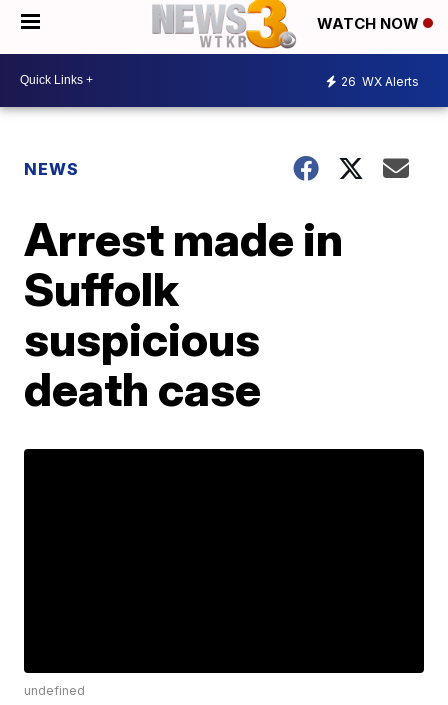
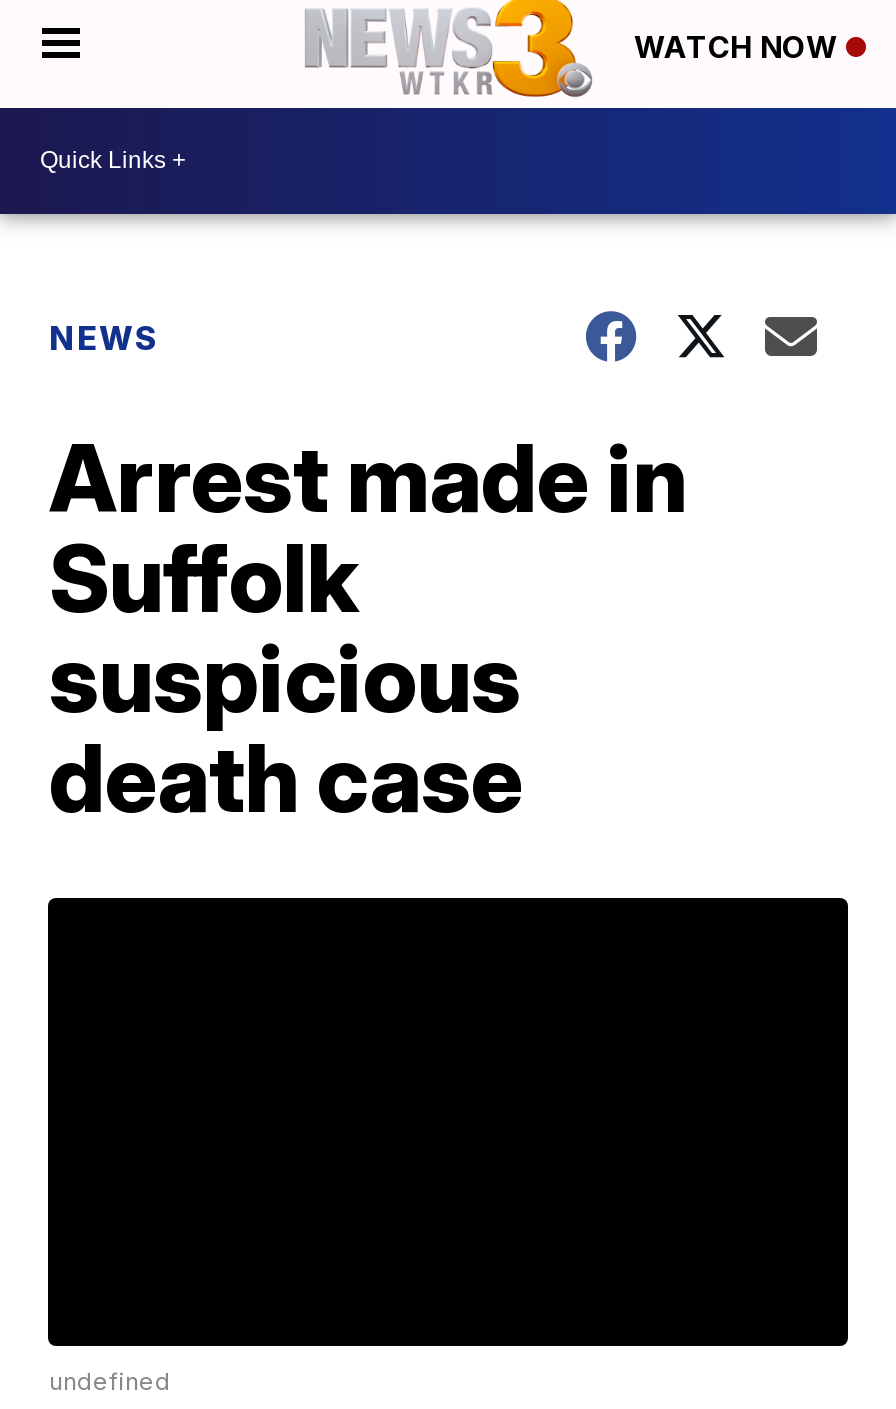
[341,74,419,89] 26 WX Alerts -> none

